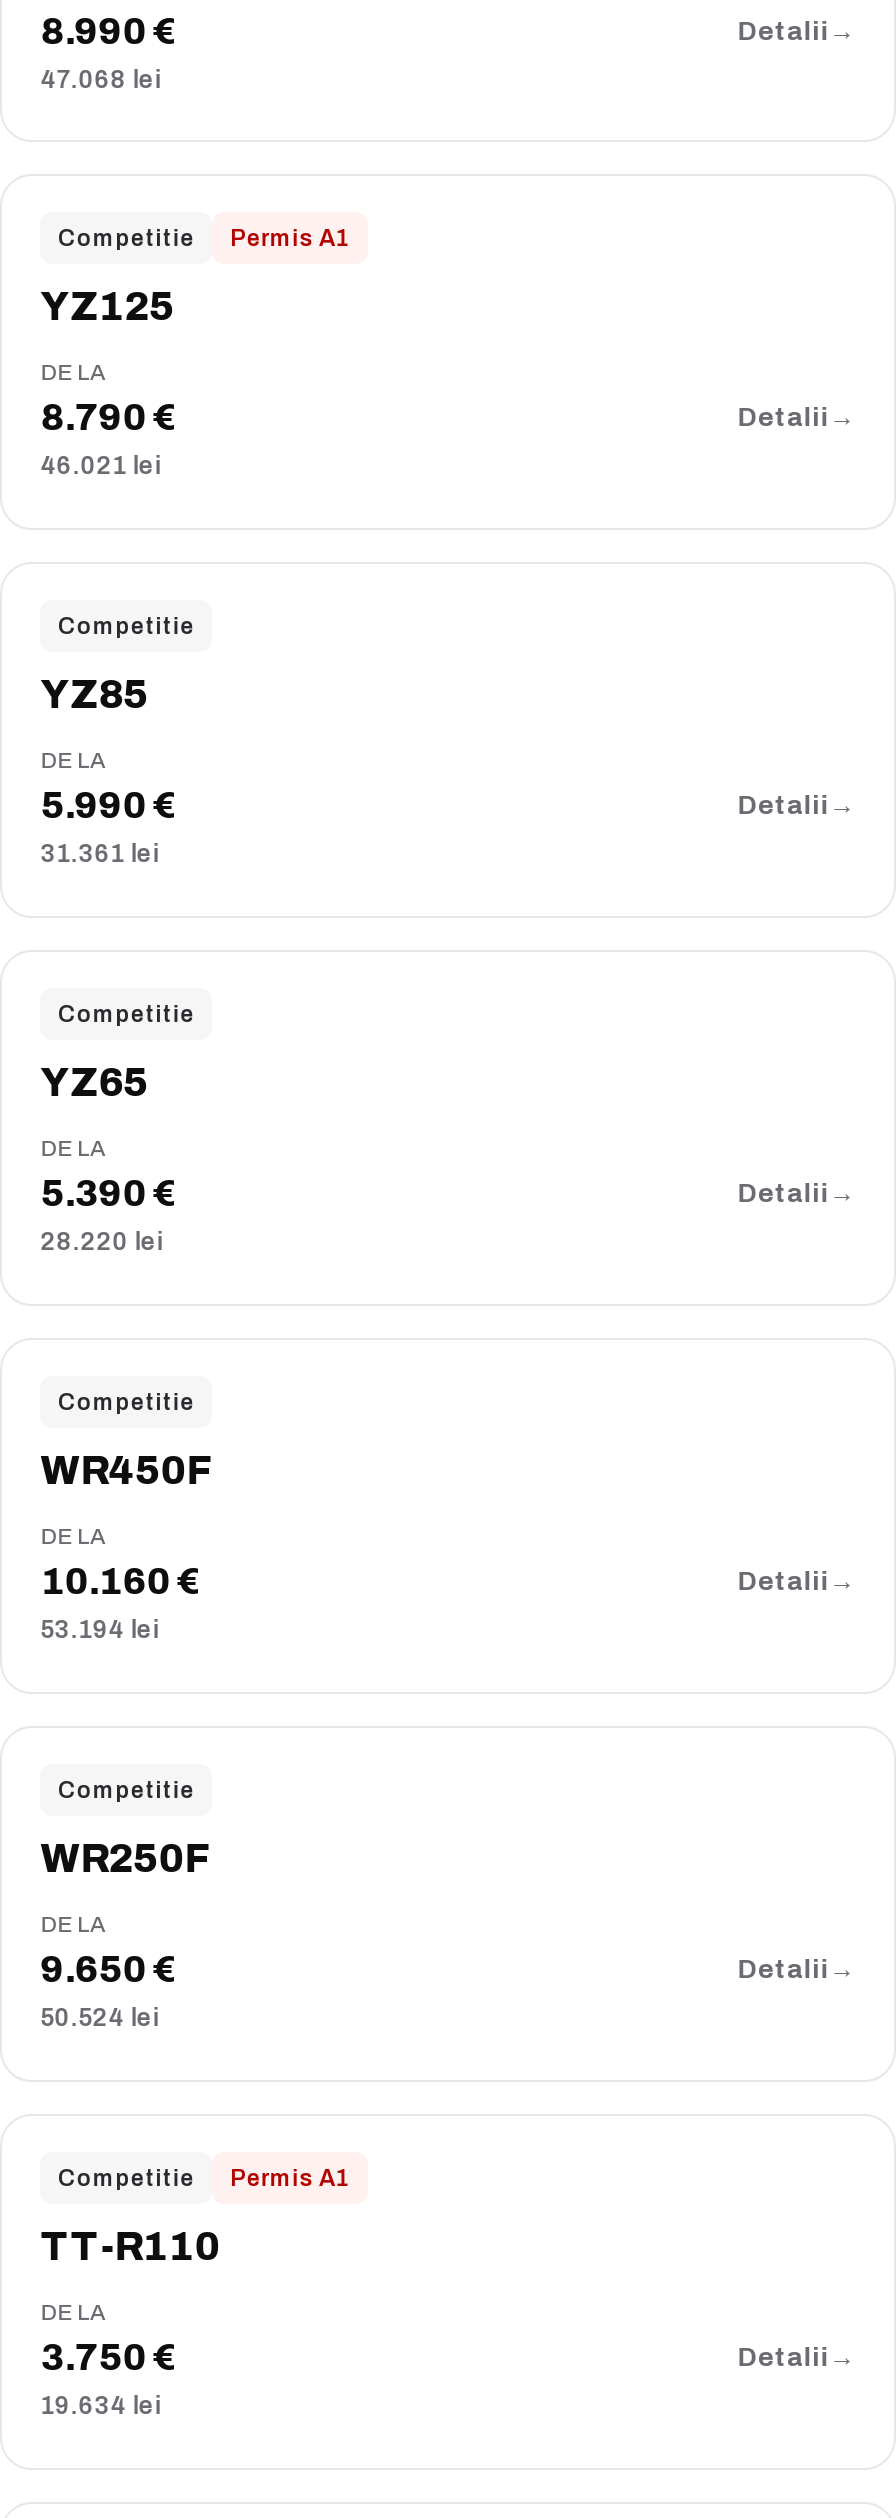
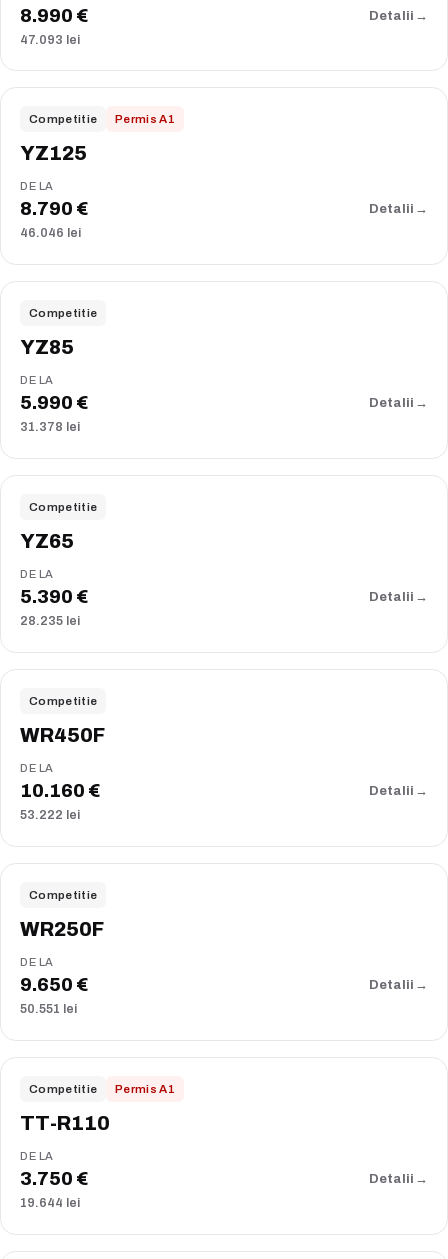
[40,65,160,93] 47.068 lei -> [20,32,80,46] 47.093 lei
[40,453,160,481] 46.021 lei -> [20,226,81,240] 46.046 lei
[40,841,158,869] 31.361 lei -> [20,420,80,434] 31.378 lei
[40,1229,162,1257] 28.220 lei -> [20,614,80,628] 28.235 lei
[40,1617,158,1645] 53.194 lei -> [20,808,80,822] 53.222 lei
[40,2005,158,2033] 50.524 lei -> [20,1002,77,1016] 50.551 lei
[40,2393,160,2421] 19.634 lei -> [20,1196,80,1210] 19.644 lei

